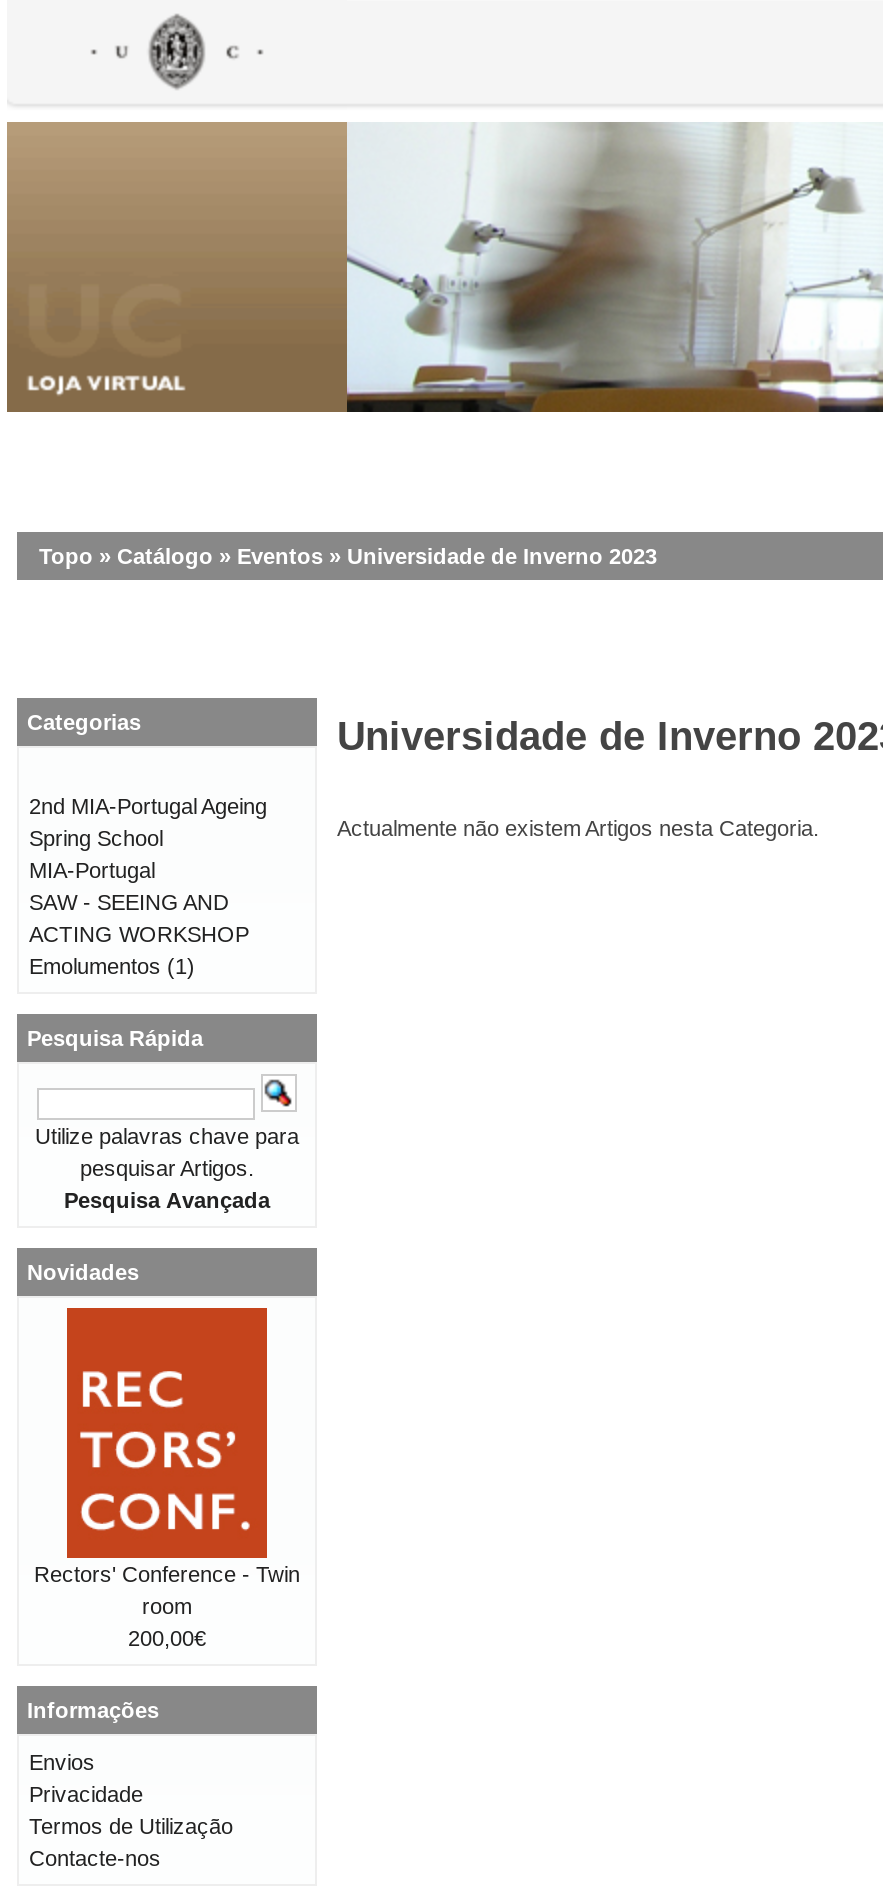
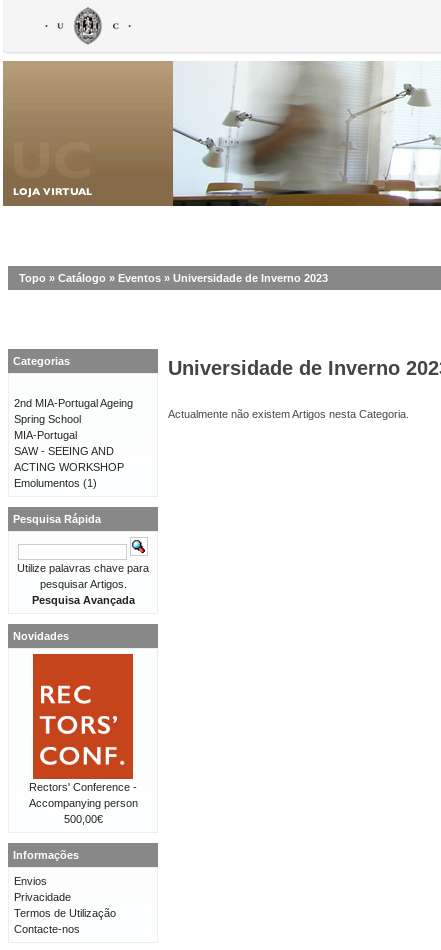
[34,1562,300,1650] Rectors' Conference - Twin | room | 200,00€ -> [28,781,137,825] Rectors' Conference - | Accompanying person | 500,00€

